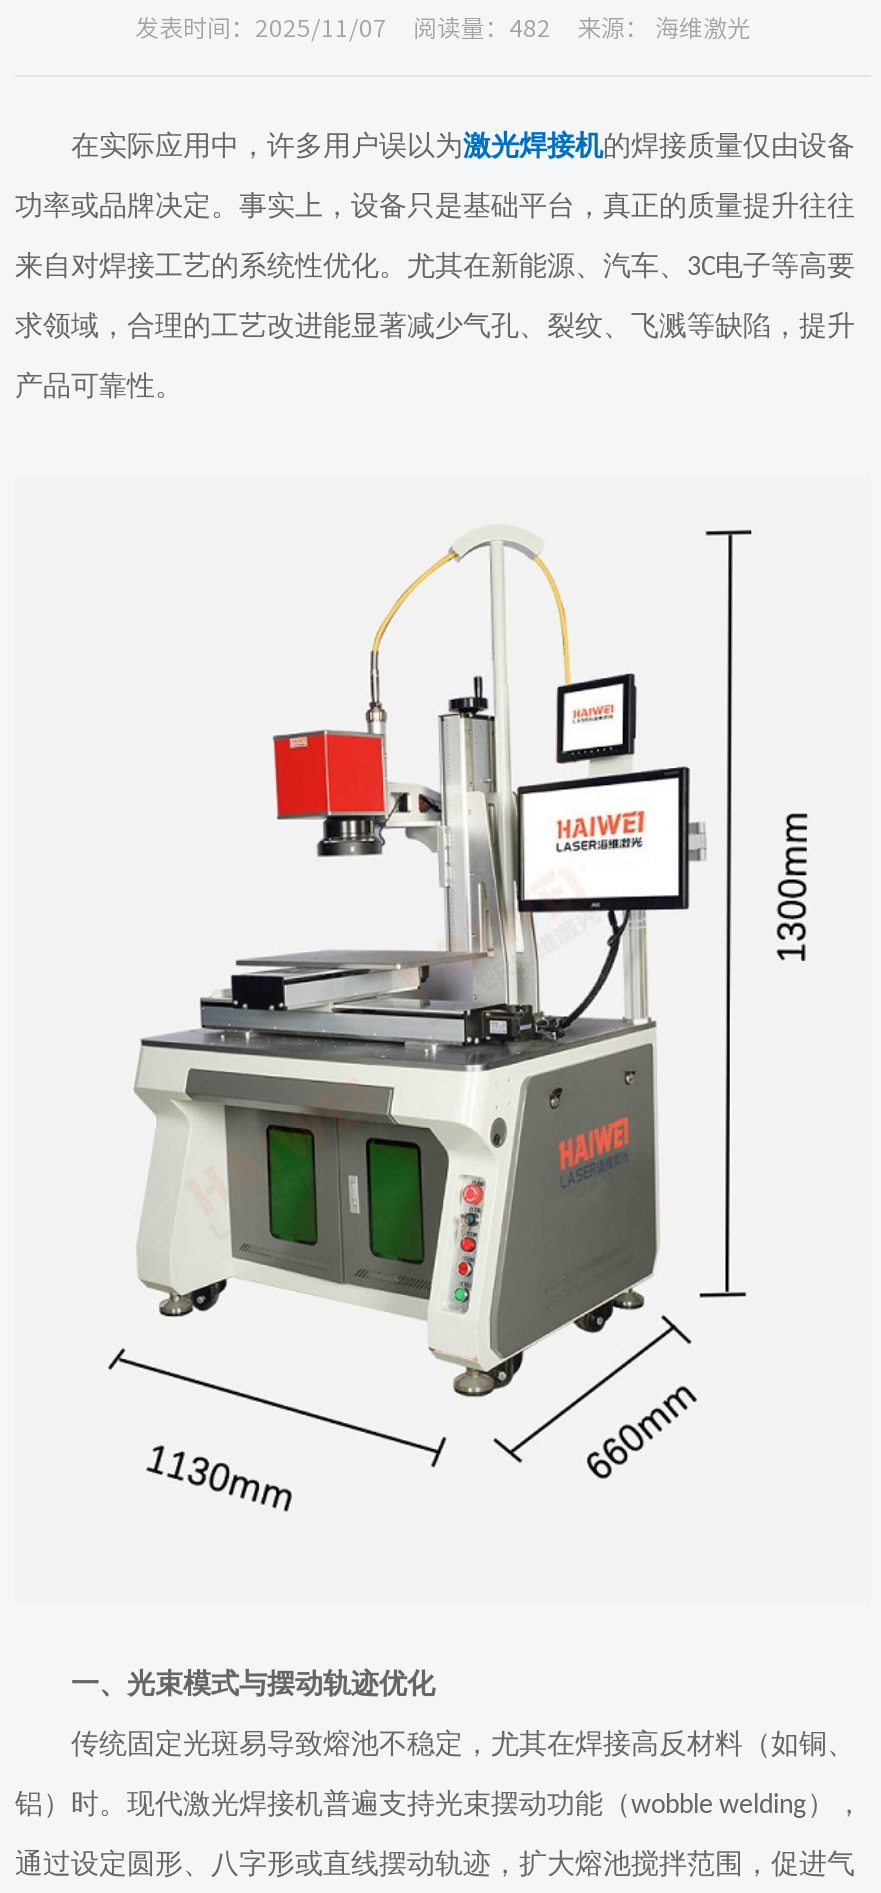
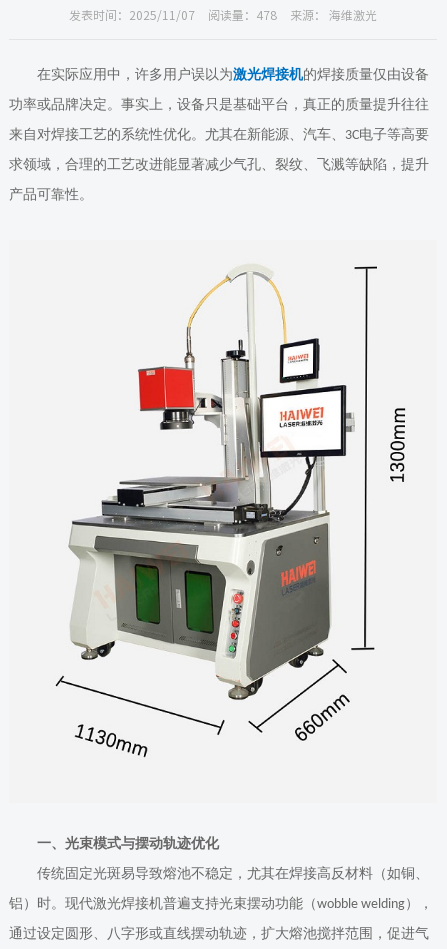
[135,15,751,39] 发表时间：2025/11/07 阅读量：482 来源： 海维激光 -> [69,9,377,21] 发表时间：2025/11/07 阅读量：478 来源： 海维激光

